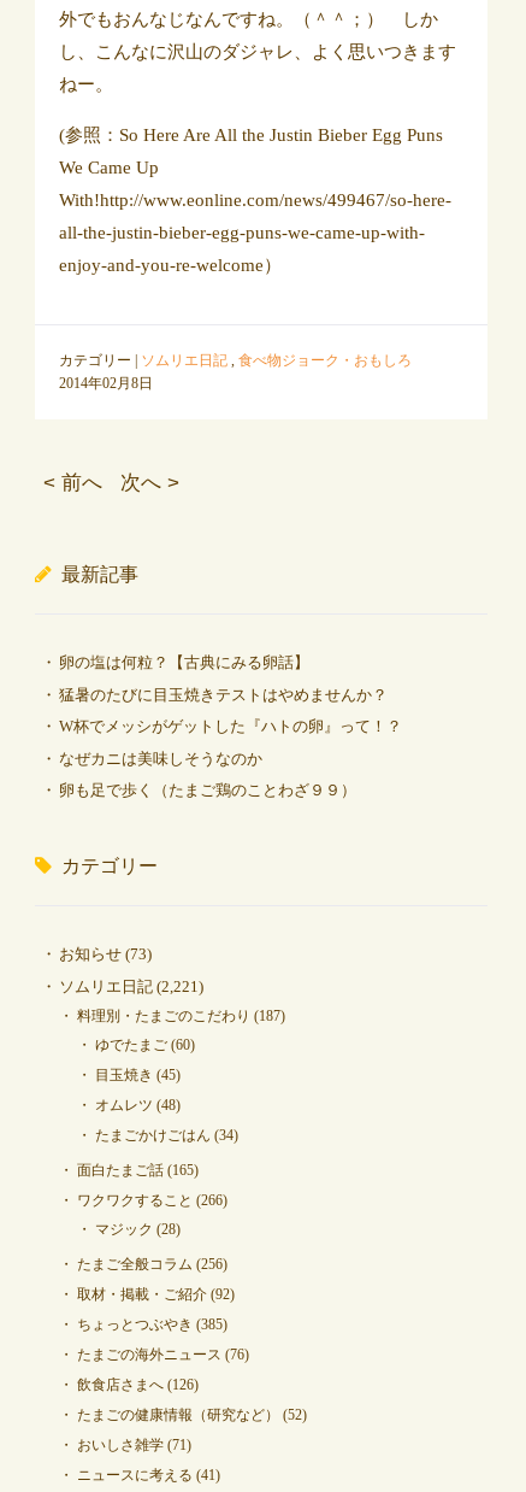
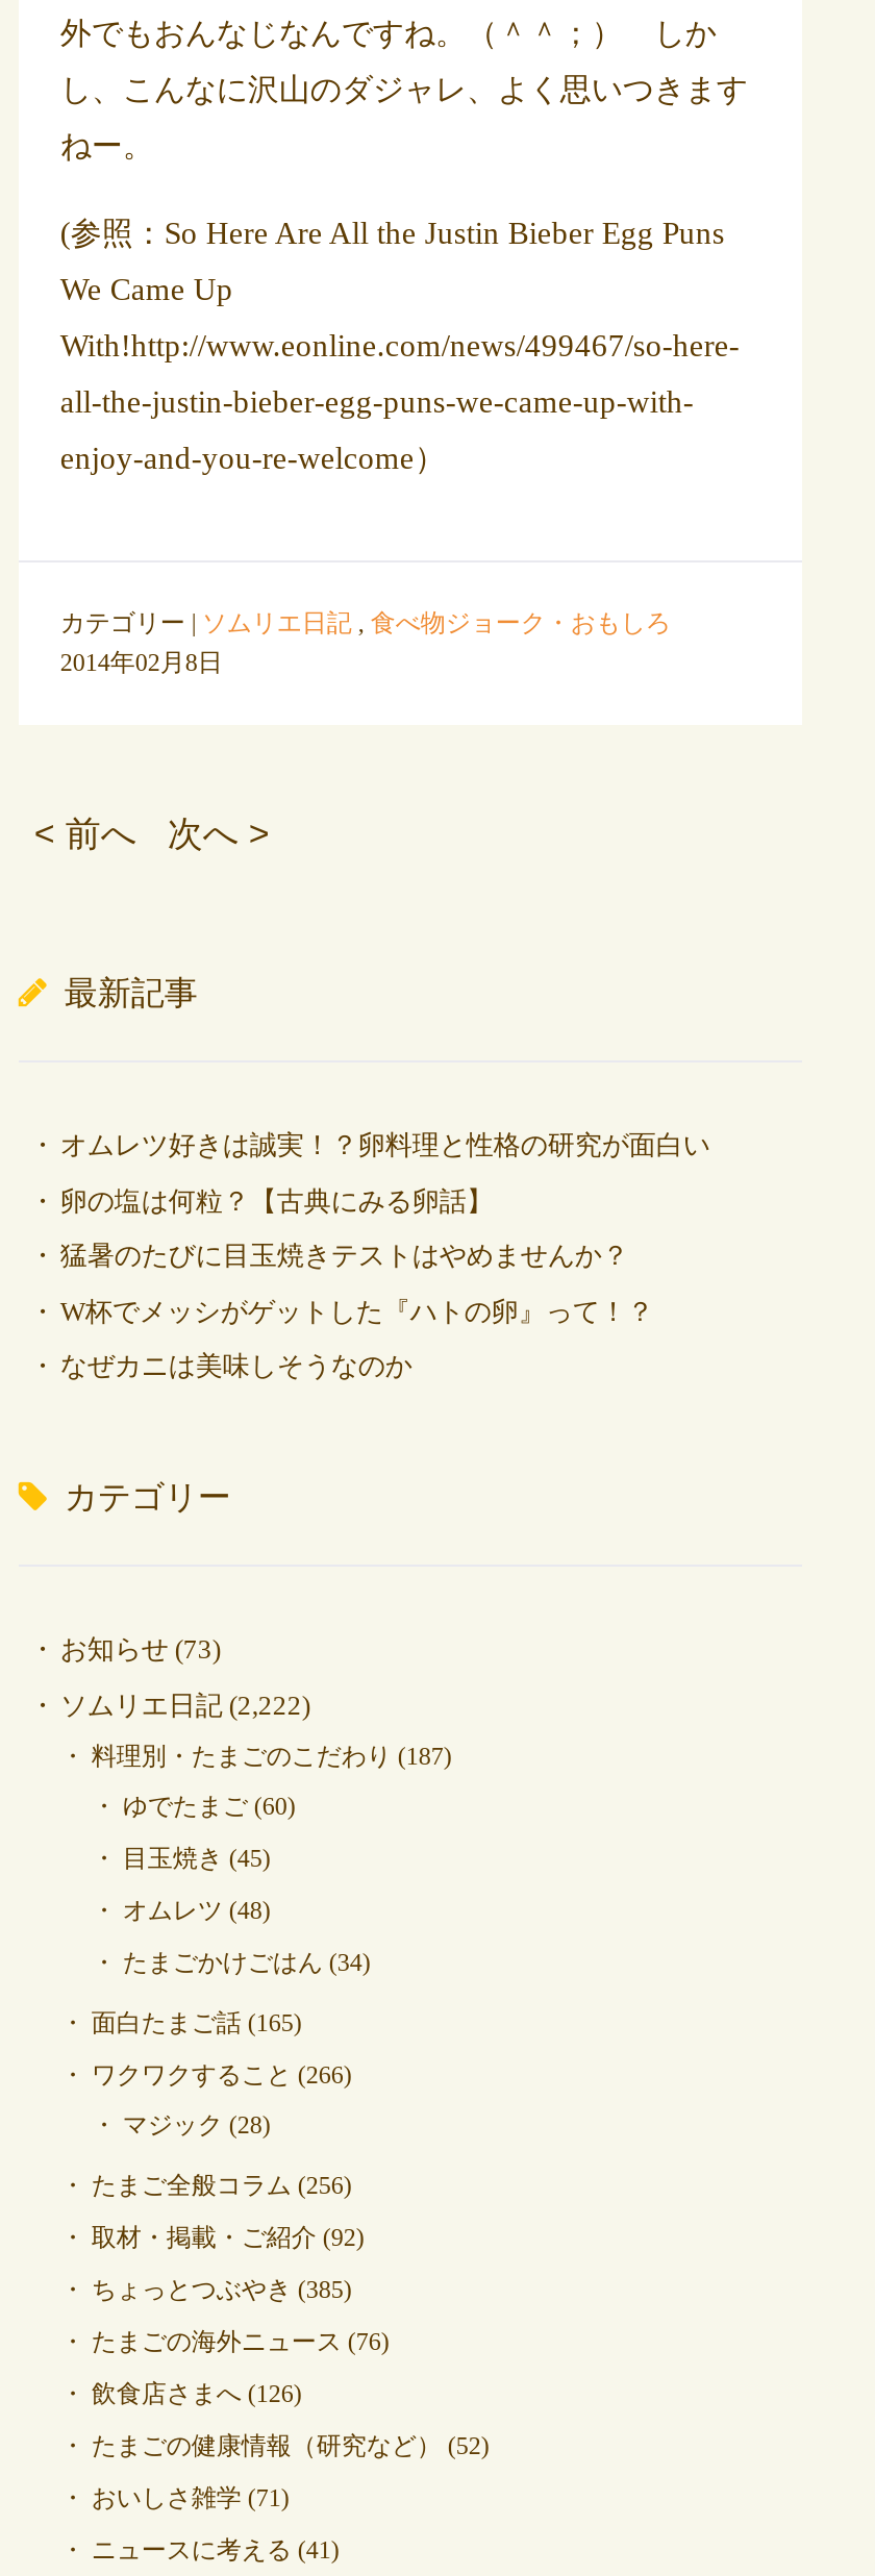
none -> [60,1130,710,1161] オムレツ好きは誠実！？卵料理と性格の研究が面白い
moved [59,654,402,768] -> [60,1185,654,1382]: 卵の塩は何粒？【古典にみる卵話】 | 猛暑のたびに目玉焼きテストはやめませんか？ | W杯でメッシがゲットした『ハトの卵』って！？ | なぜカニは美味しそうなのか
[59,781,356,800] 卵も足で歩く（たまご鶏のことわざ９９） -> none
[59,977,203,995] ソムリエ日記(2,221) -> [60,1689,310,1721] ソムリエ日記(2,222)

